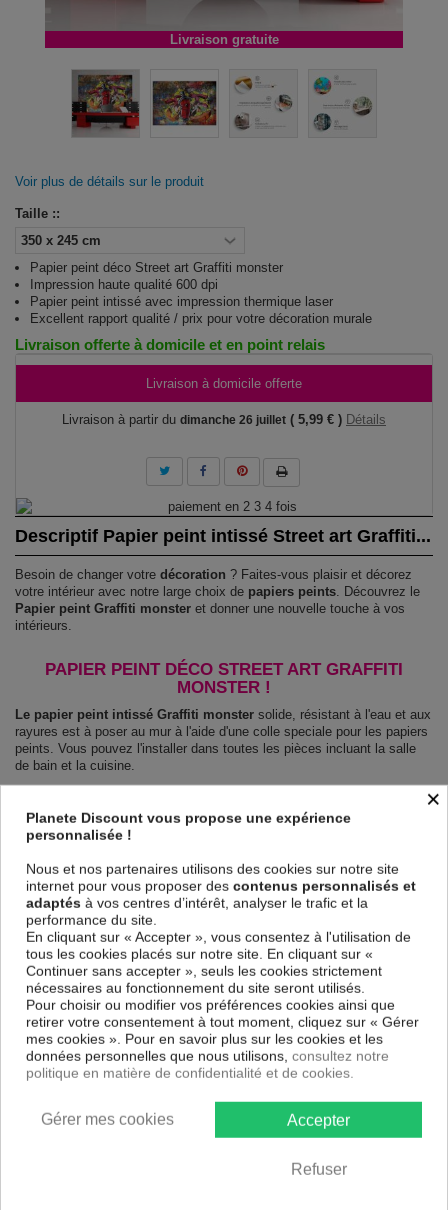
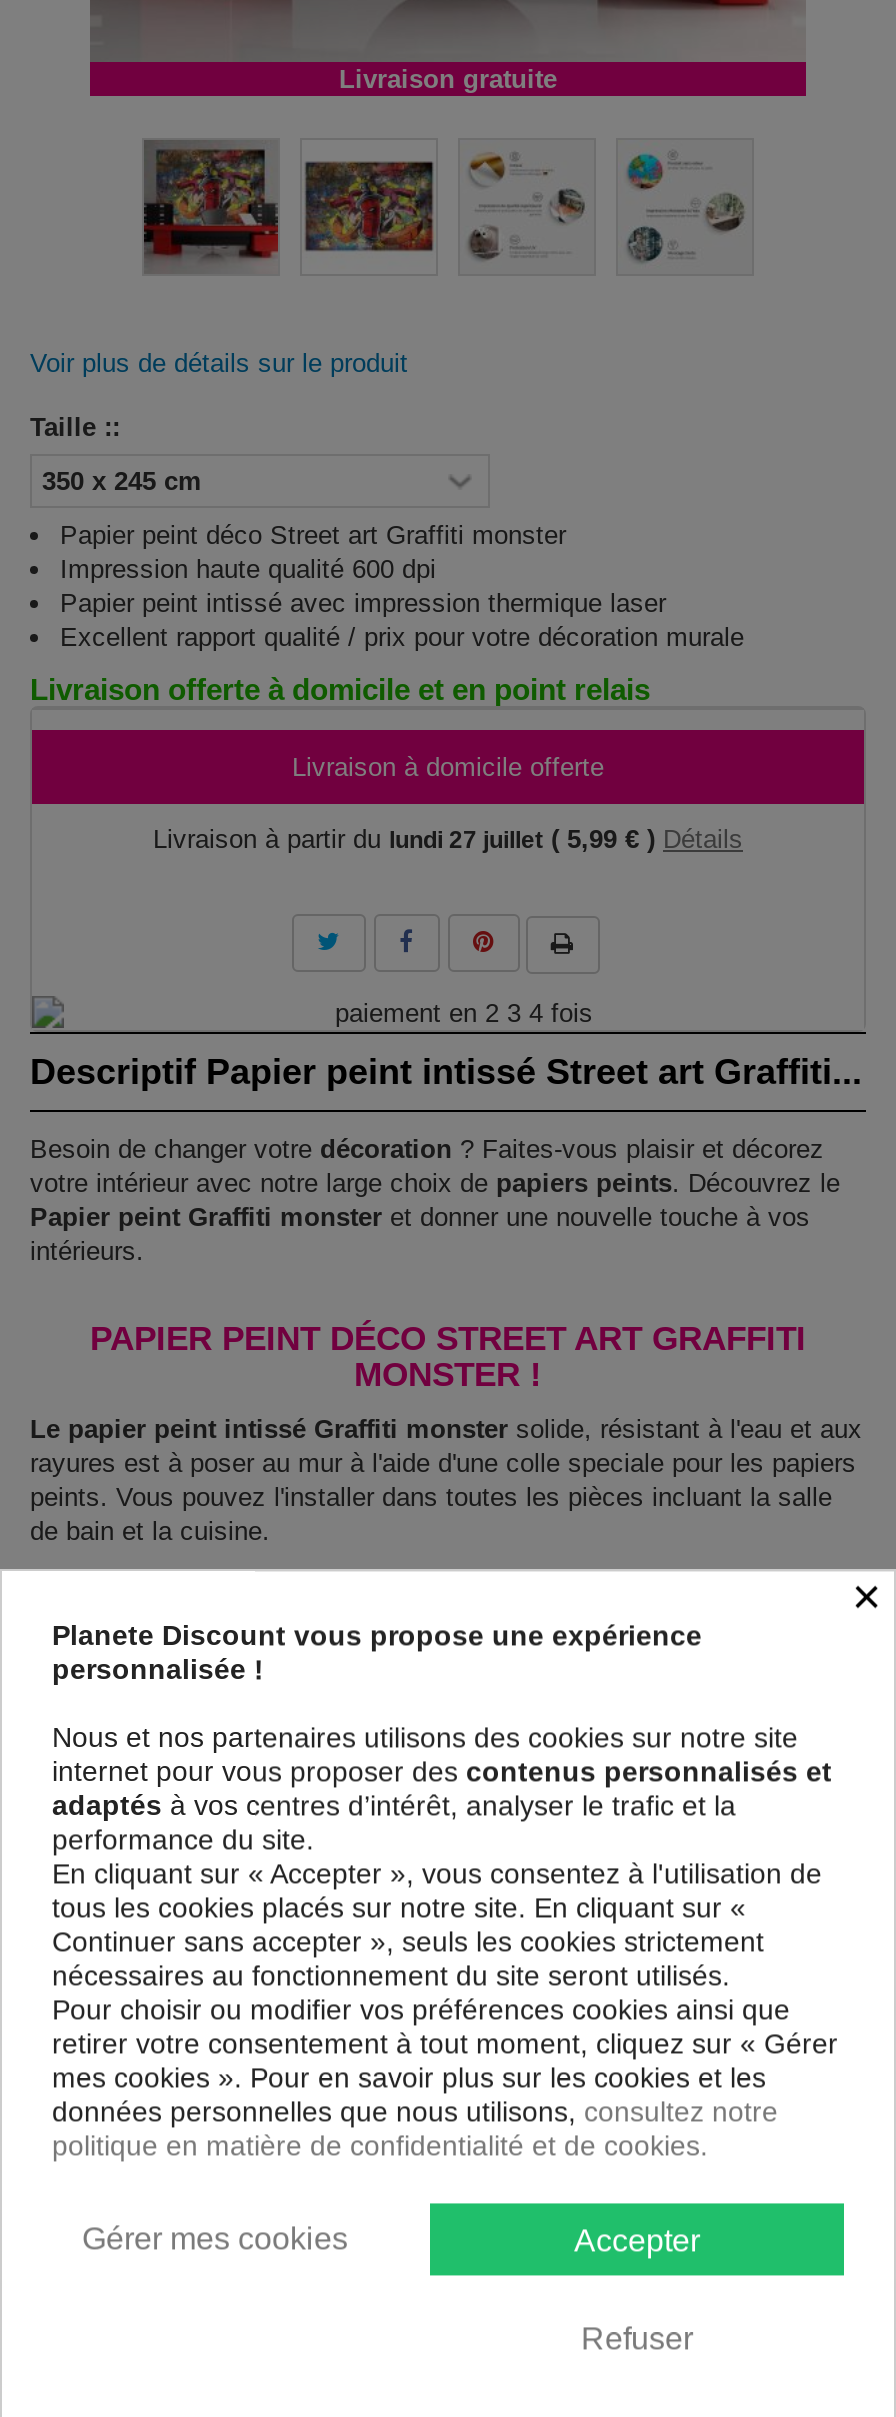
[62,412,386,427] Livraison à partir du dimanche 26 juillet ( 5,99 € ) Détails -> [153,824,743,854] Livraison à partir du lundi 27 juillet ( 5,99 € ) Détails

